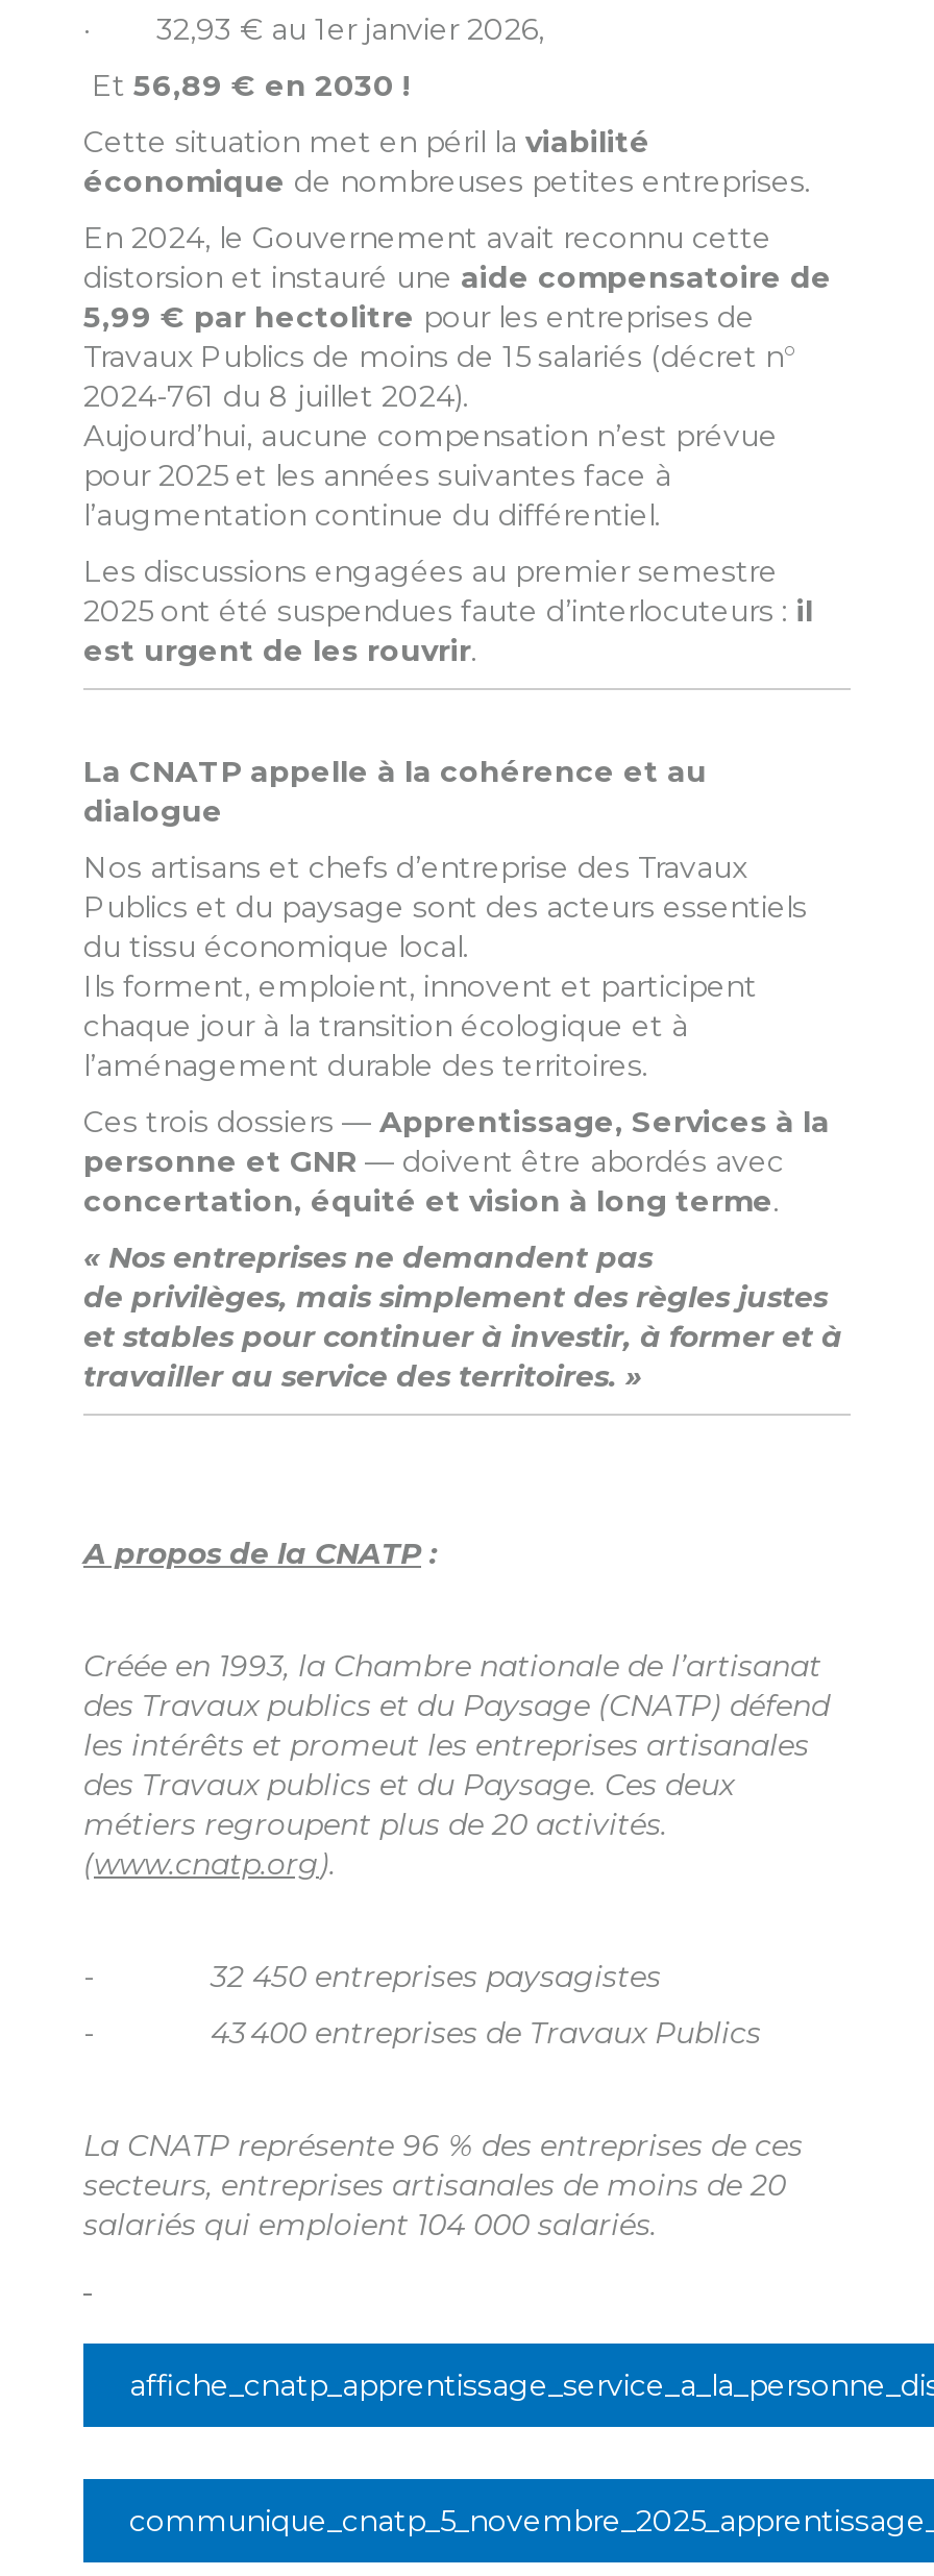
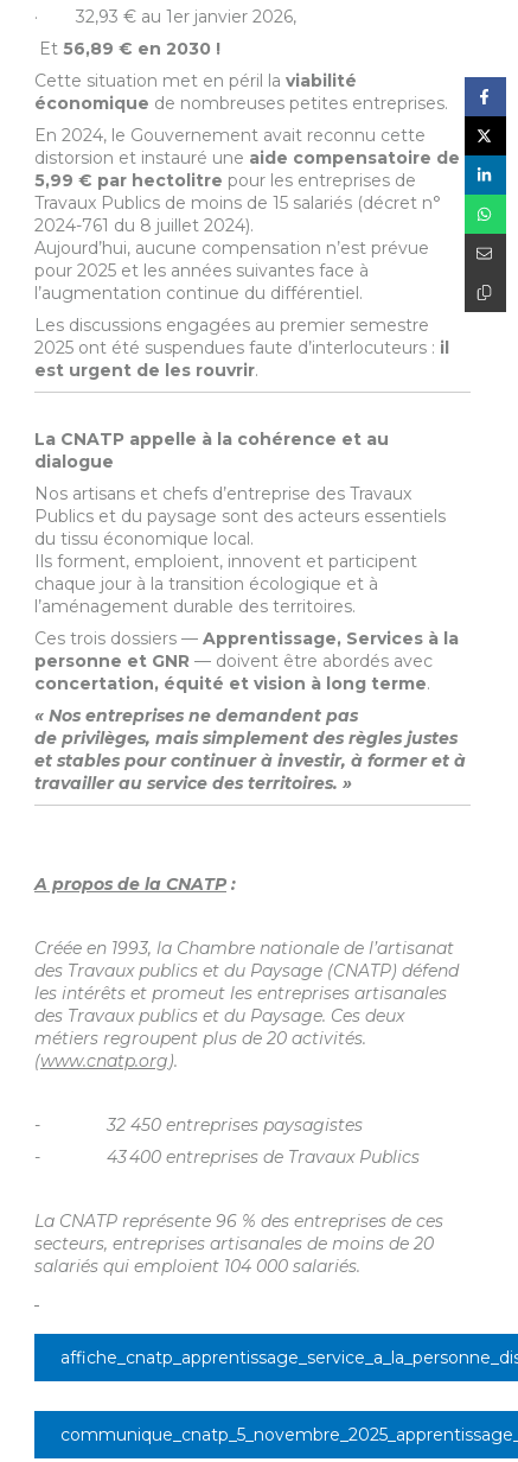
none -> [463,76,507,313] [image]

